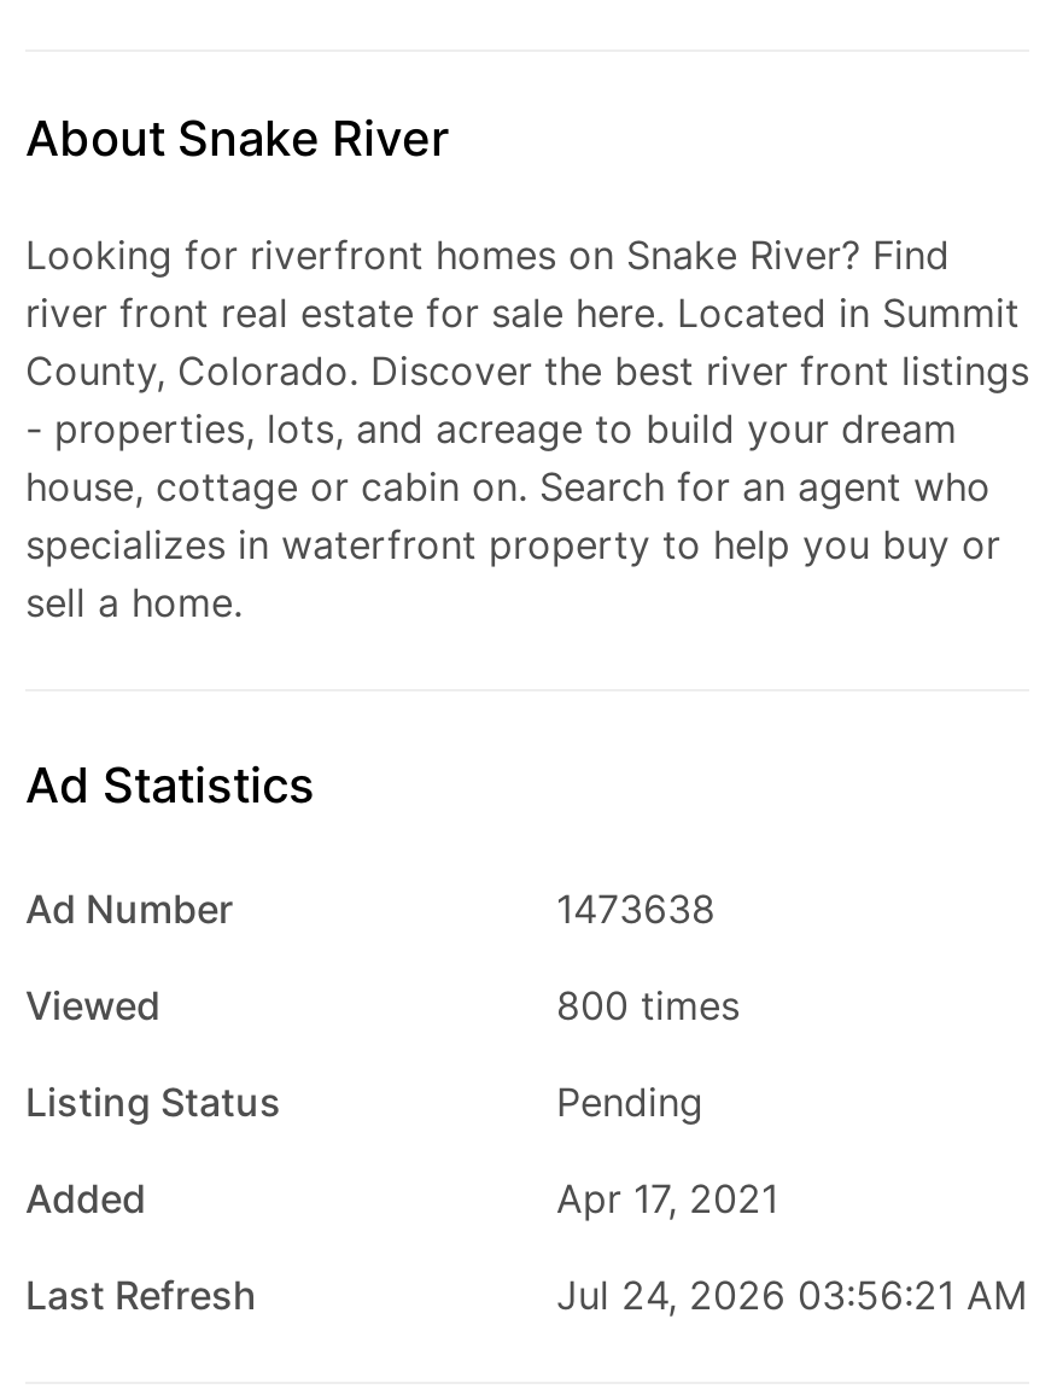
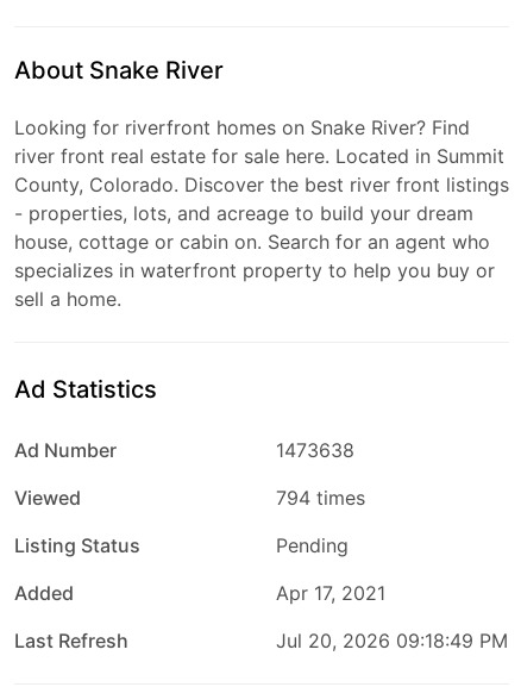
[556,981,740,1029] 800 times -> [276,486,365,509] 794 times
[556,1270,1027,1319] Jul 24, 2026 03:56:21 AM -> [276,629,508,652] Jul 20, 2026 09:18:49 PM

